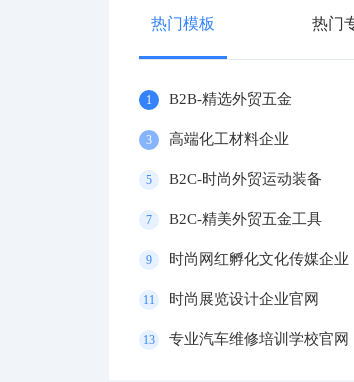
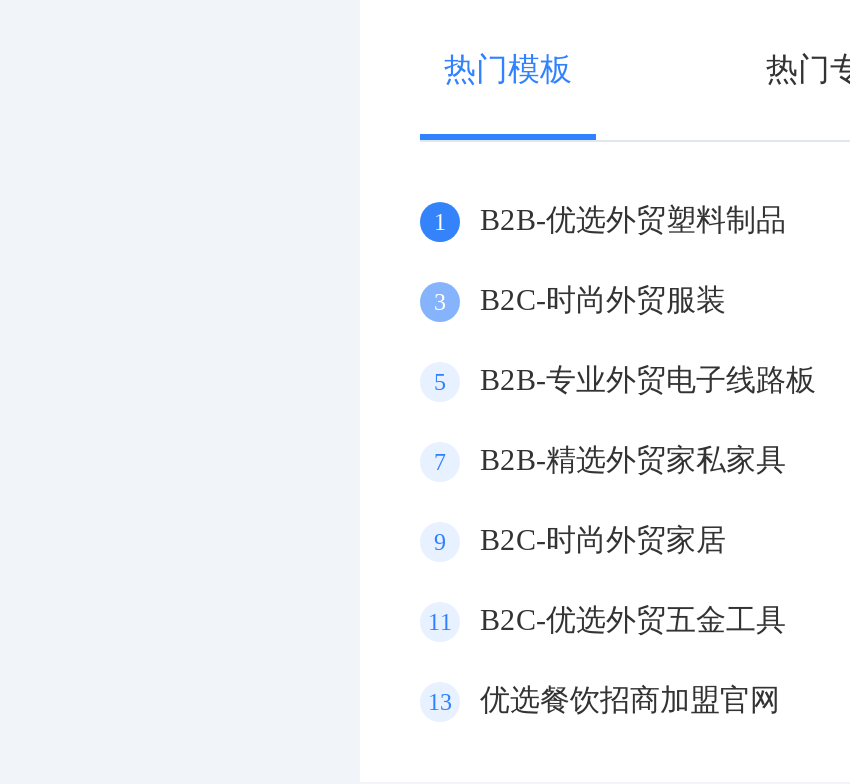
[169,91,292,107] B2B-精选外贸五金 -> [480,205,786,237] B2B-优选外贸塑料制品
[169,131,289,147] 高端化工材料企业 -> [480,285,726,317] B2C-时尚外贸服装
[169,171,322,187] B2C-时尚外贸运动装备 -> [480,365,816,397] B2B-专业外贸电子线路板
[169,211,322,227] B2C-精美外贸五金工具 -> [480,445,786,477] B2B-精选外贸家私家具
[169,251,349,267] 时尚网红孵化文化传媒企业 -> [480,525,726,557] B2C-时尚外贸家居
[169,291,319,307] 时尚展览设计企业官网 -> [480,605,786,637] B2C-优选外贸五金工具
[169,331,349,347] 专业汽车维修培训学校官网 -> [480,685,780,717] 优选餐饮招商加盟官网

